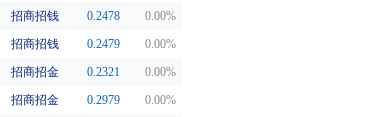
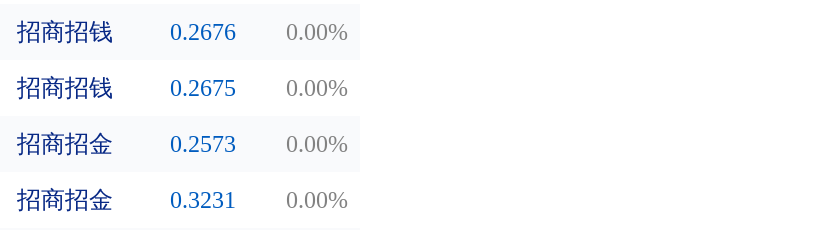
[87,9,176,23] 0.2478 0.00% -> [170,18,348,46] 0.2676 0.00%
[87,37,176,51] 0.2479 0.00% -> [170,74,348,102] 0.2675 0.00%
[87,65,176,79] 0.2321 0.00% -> [170,130,348,158] 0.2573 0.00%
[87,93,176,107] 0.2979 0.00% -> [170,186,348,214] 0.3231 0.00%

